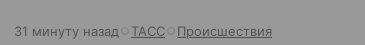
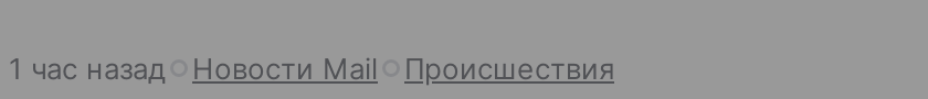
[14,23,165,39] 31 минуту назад | ТАСС -> [9,50,378,85] 1 час назад | Новости Mail

